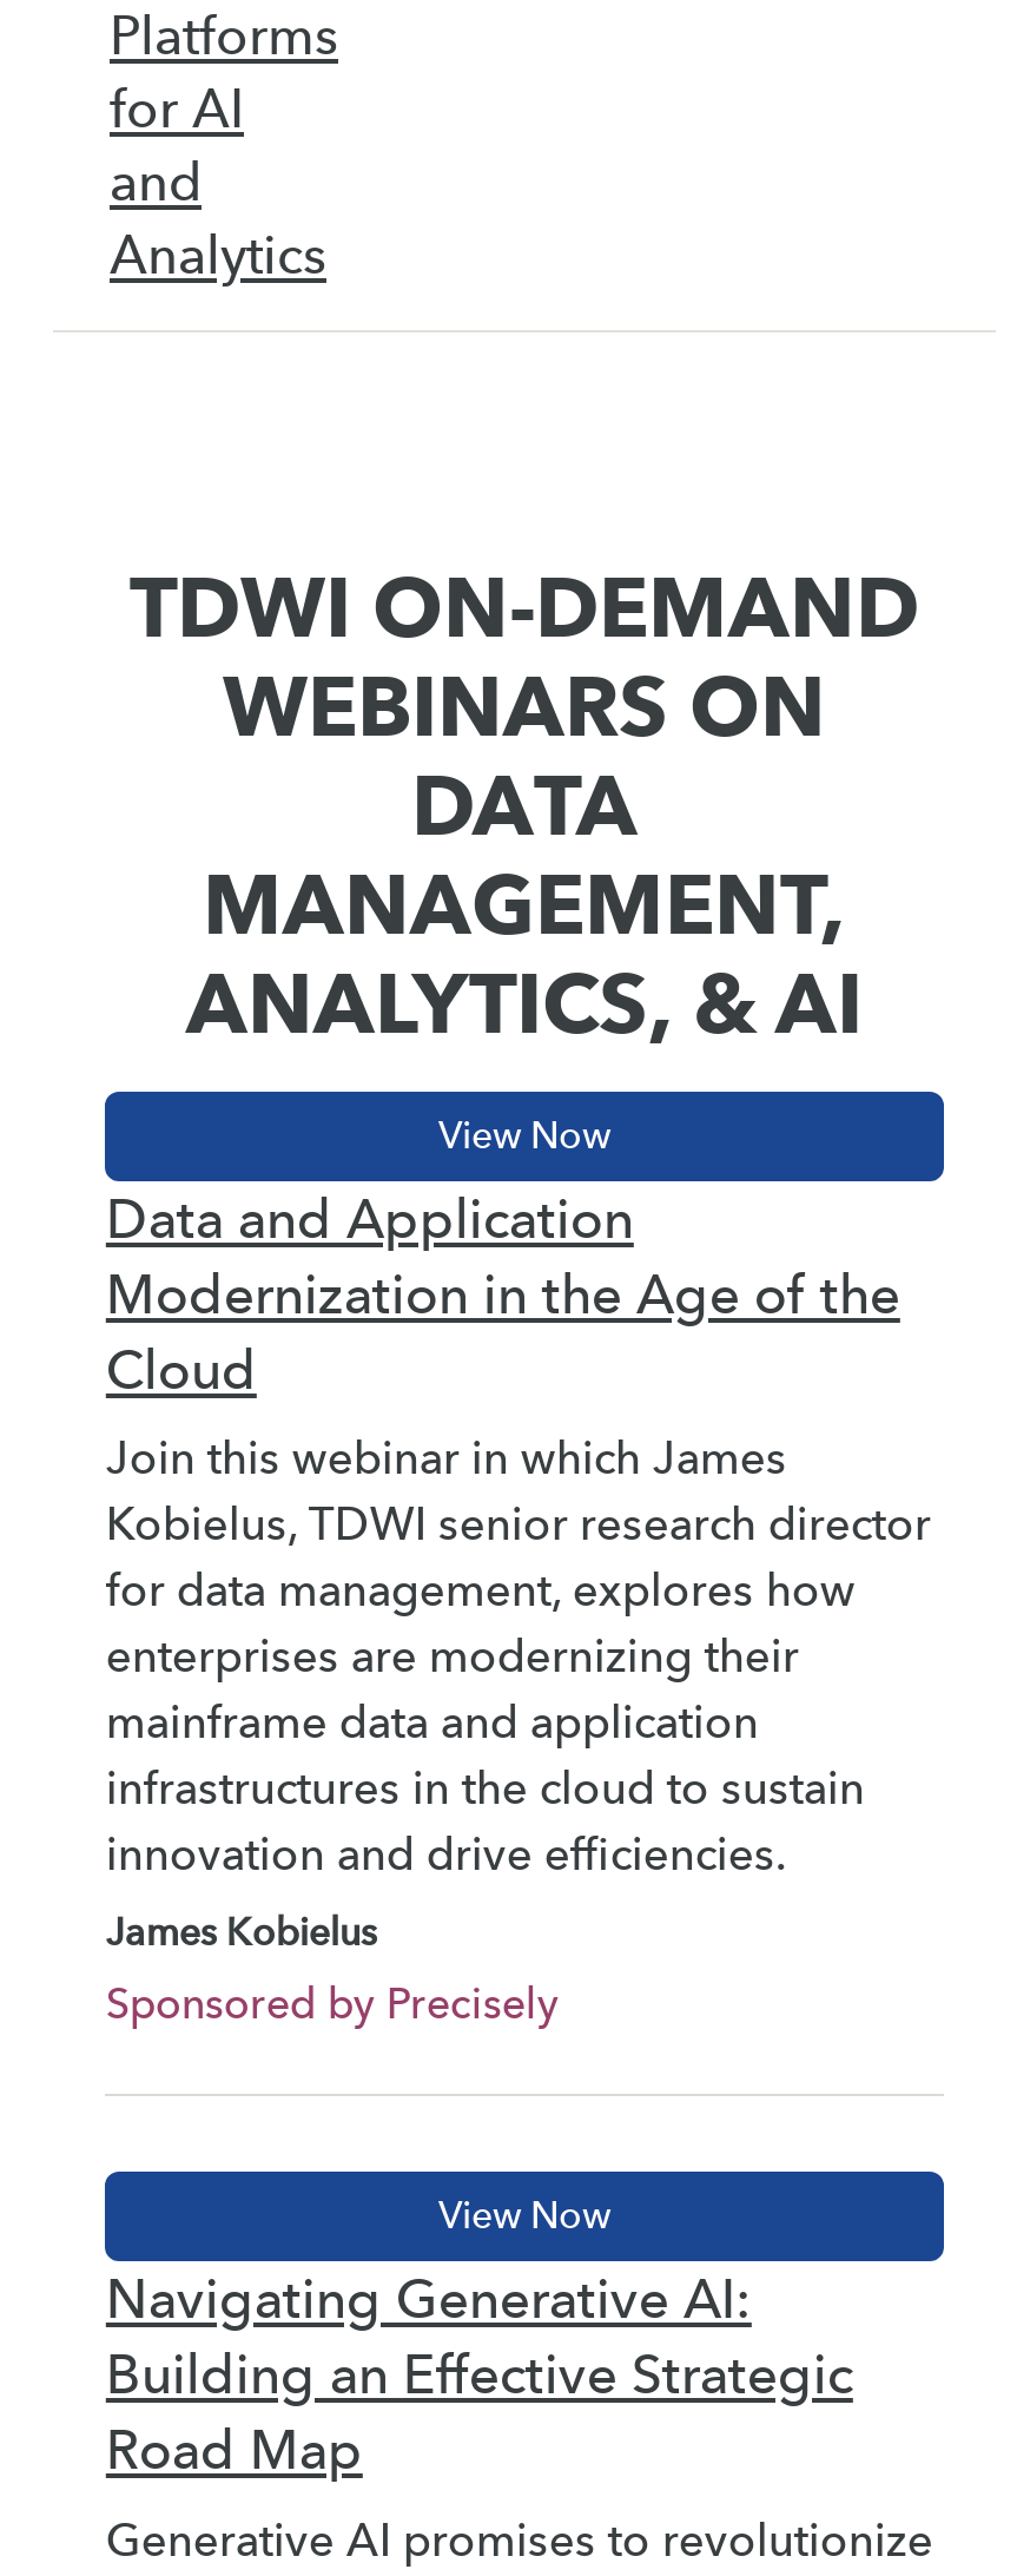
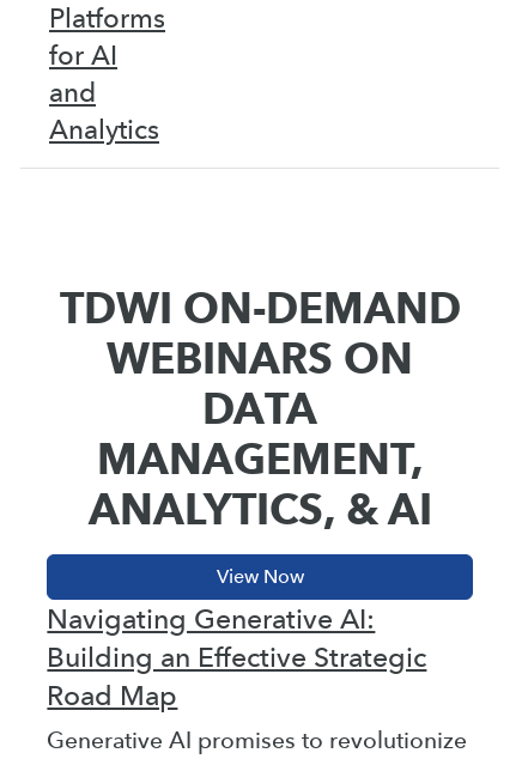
[106,1185,931,2030] Data and Application | Modernization in the Age of the | Cloud | Join this webinar in which James | Kobielus, TDWI senior research director | for data management, explores how | enterprises are modernizing their | mainframe data and application | infrastructures in the cloud to sustain | innovation and drive efficiencies. | James Kobielus | Sponsored by Precisely -> none

